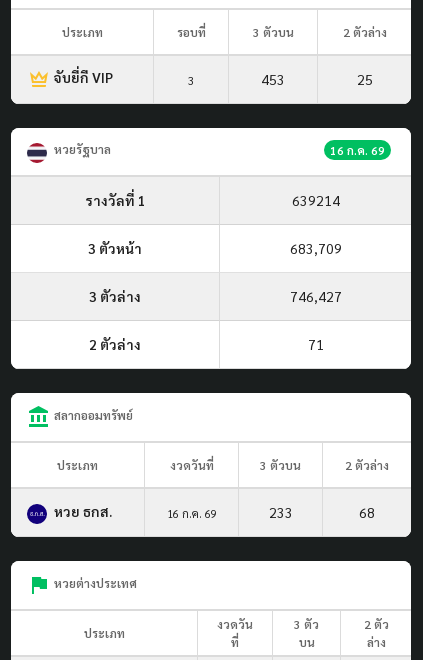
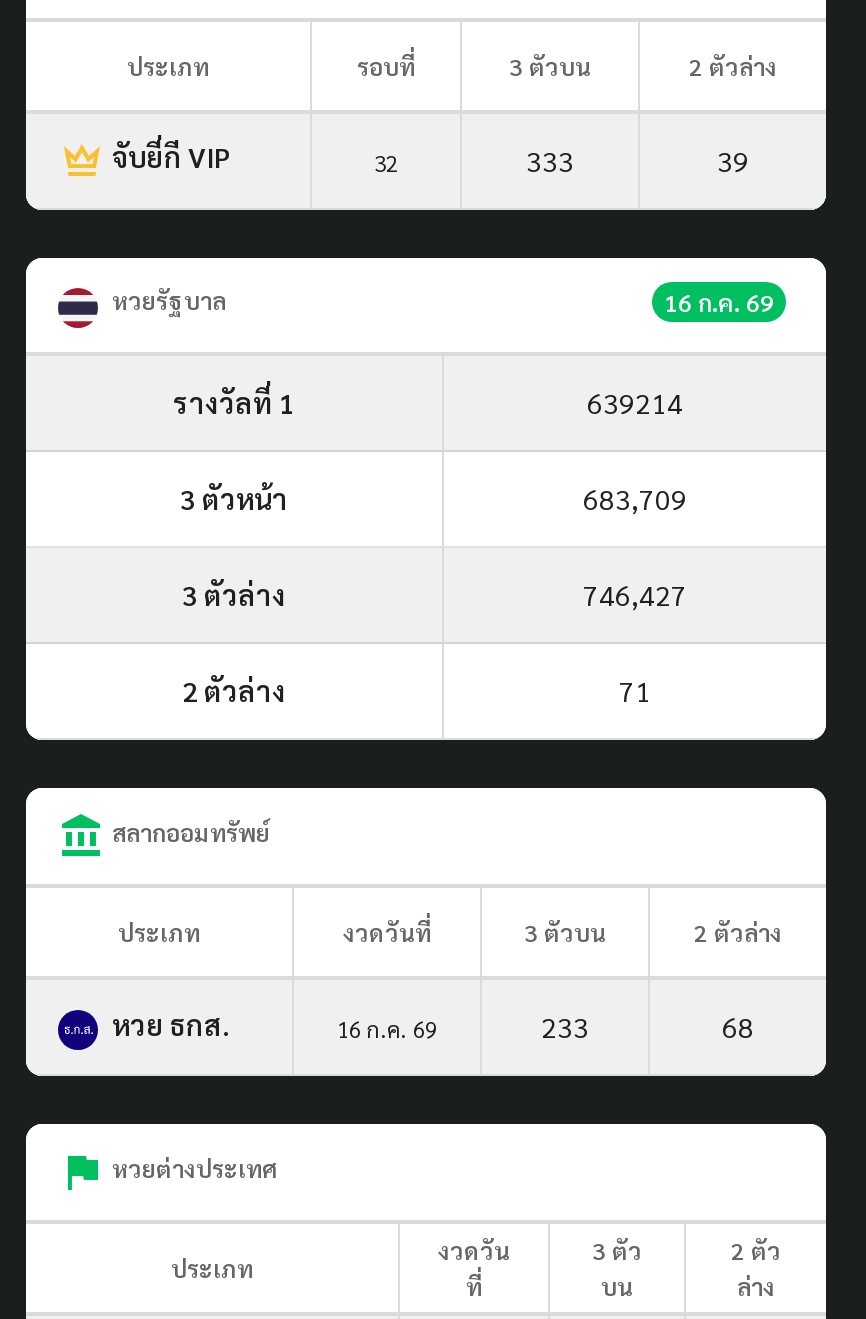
[188,73,194,88] 3 -> [374,148,398,178] 32
[261,70,285,88] 453 -> [526,142,574,178] 333
[356,70,372,88] 25 -> [717,142,749,178] 39

